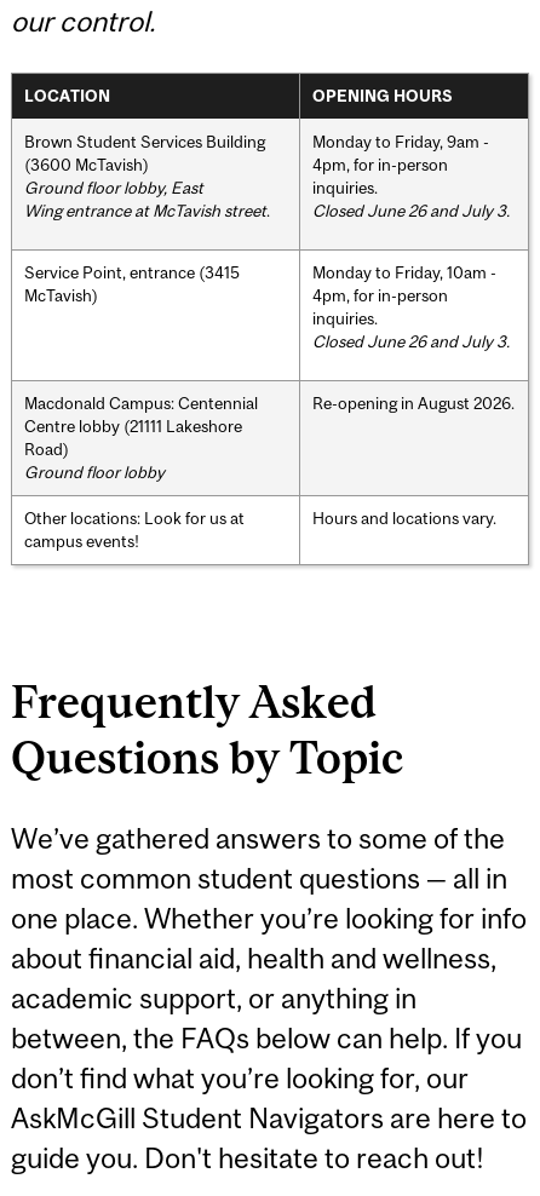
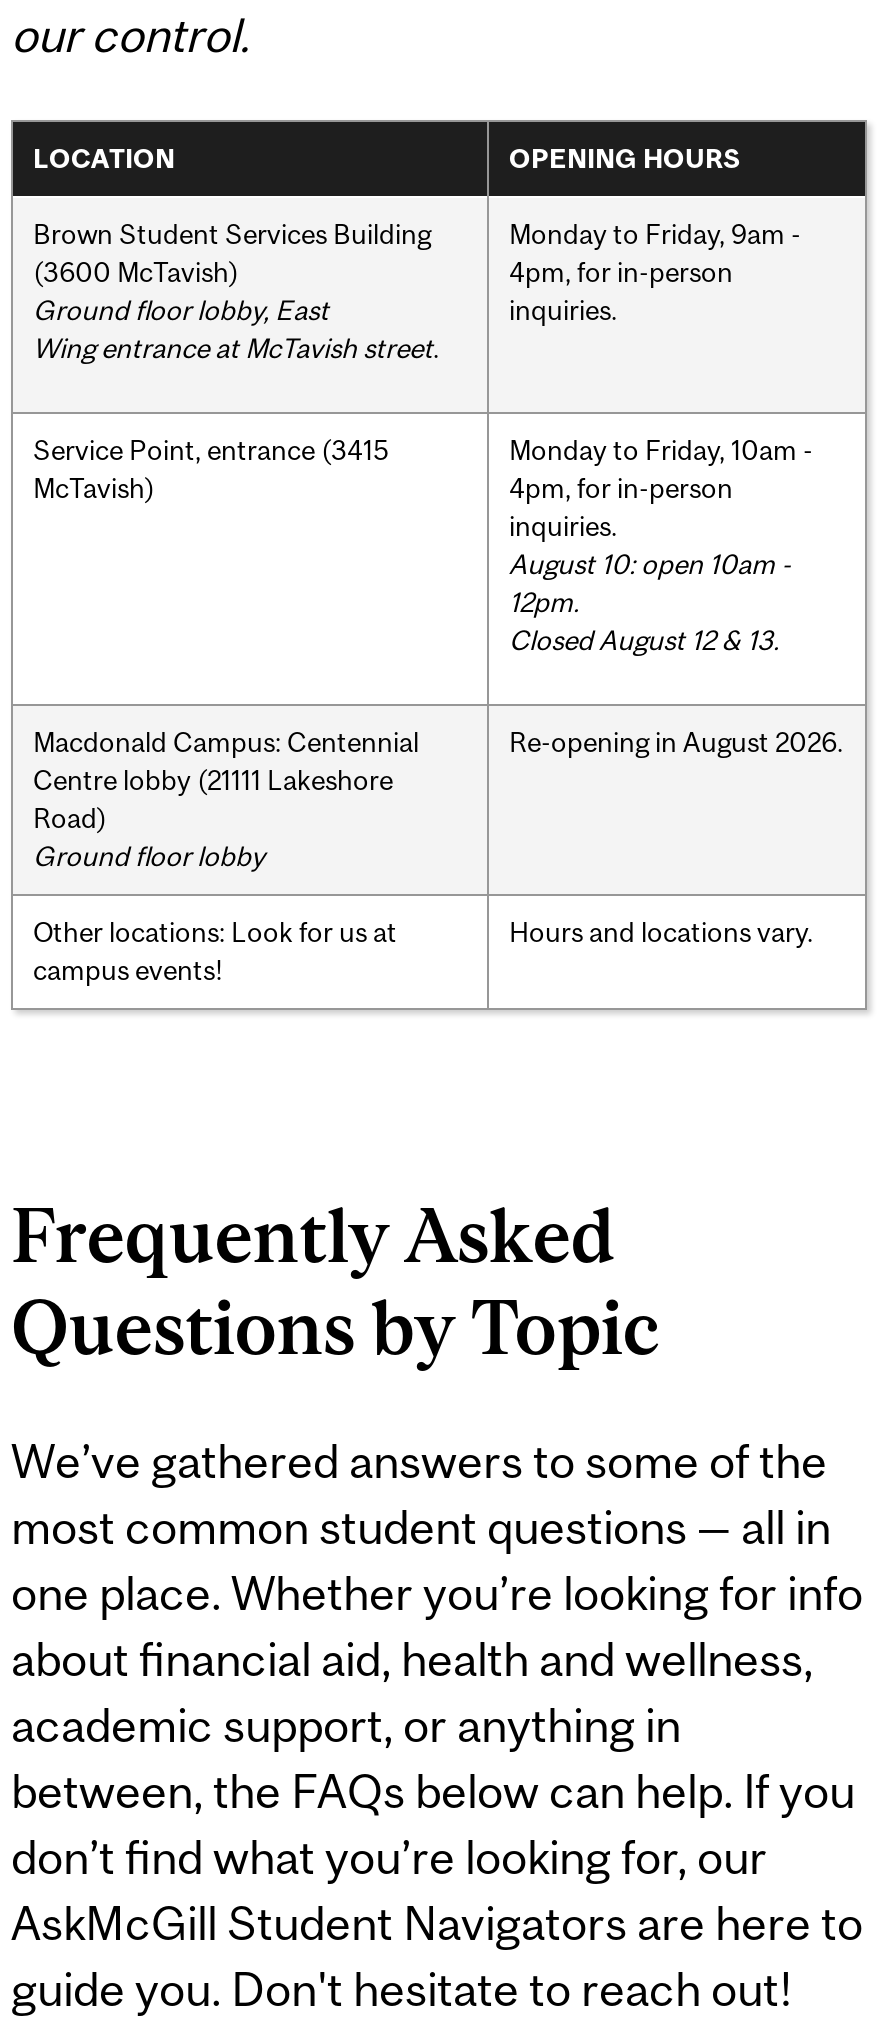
[312,200,510,220] Closed June 26 and July 3. -> none
[312,331,510,351] Closed June 26 and July 3. -> [509,547,791,655] August 10: open 10am - | 12pm. | Closed August 12 & 13.

